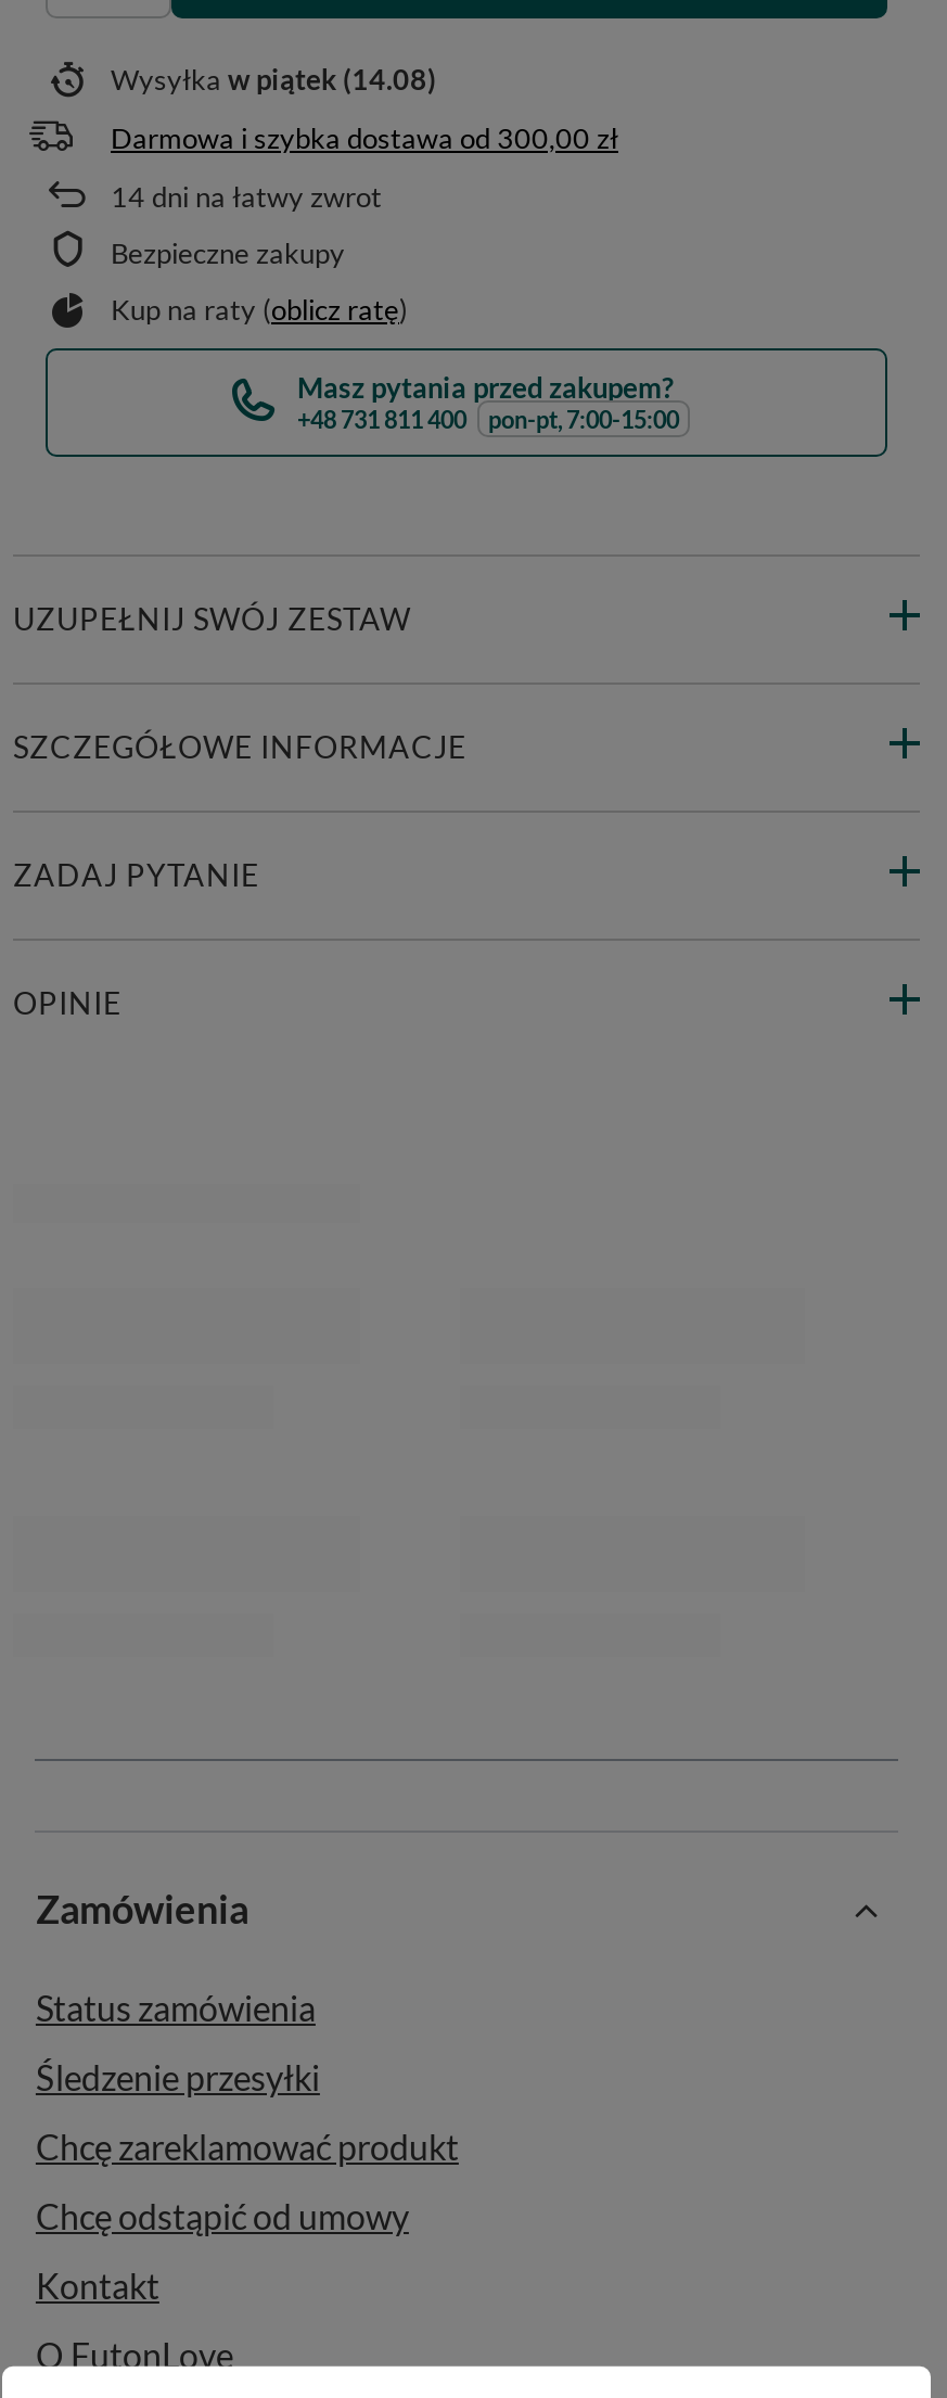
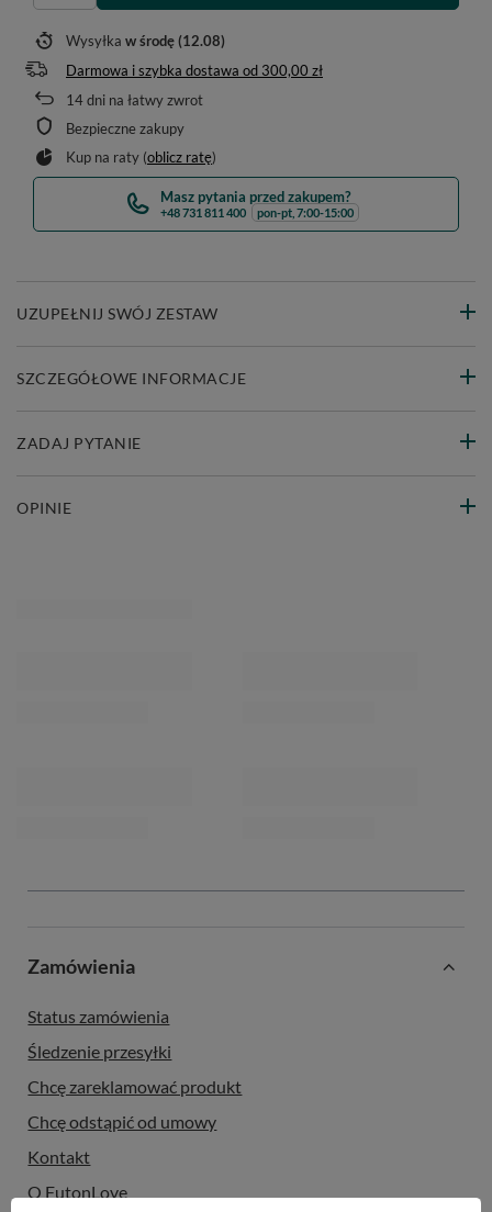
[111,62,436,97] Wysyłka w piątek (14.08) -> [66,32,225,50] Wysyłka w środę (12.08)

